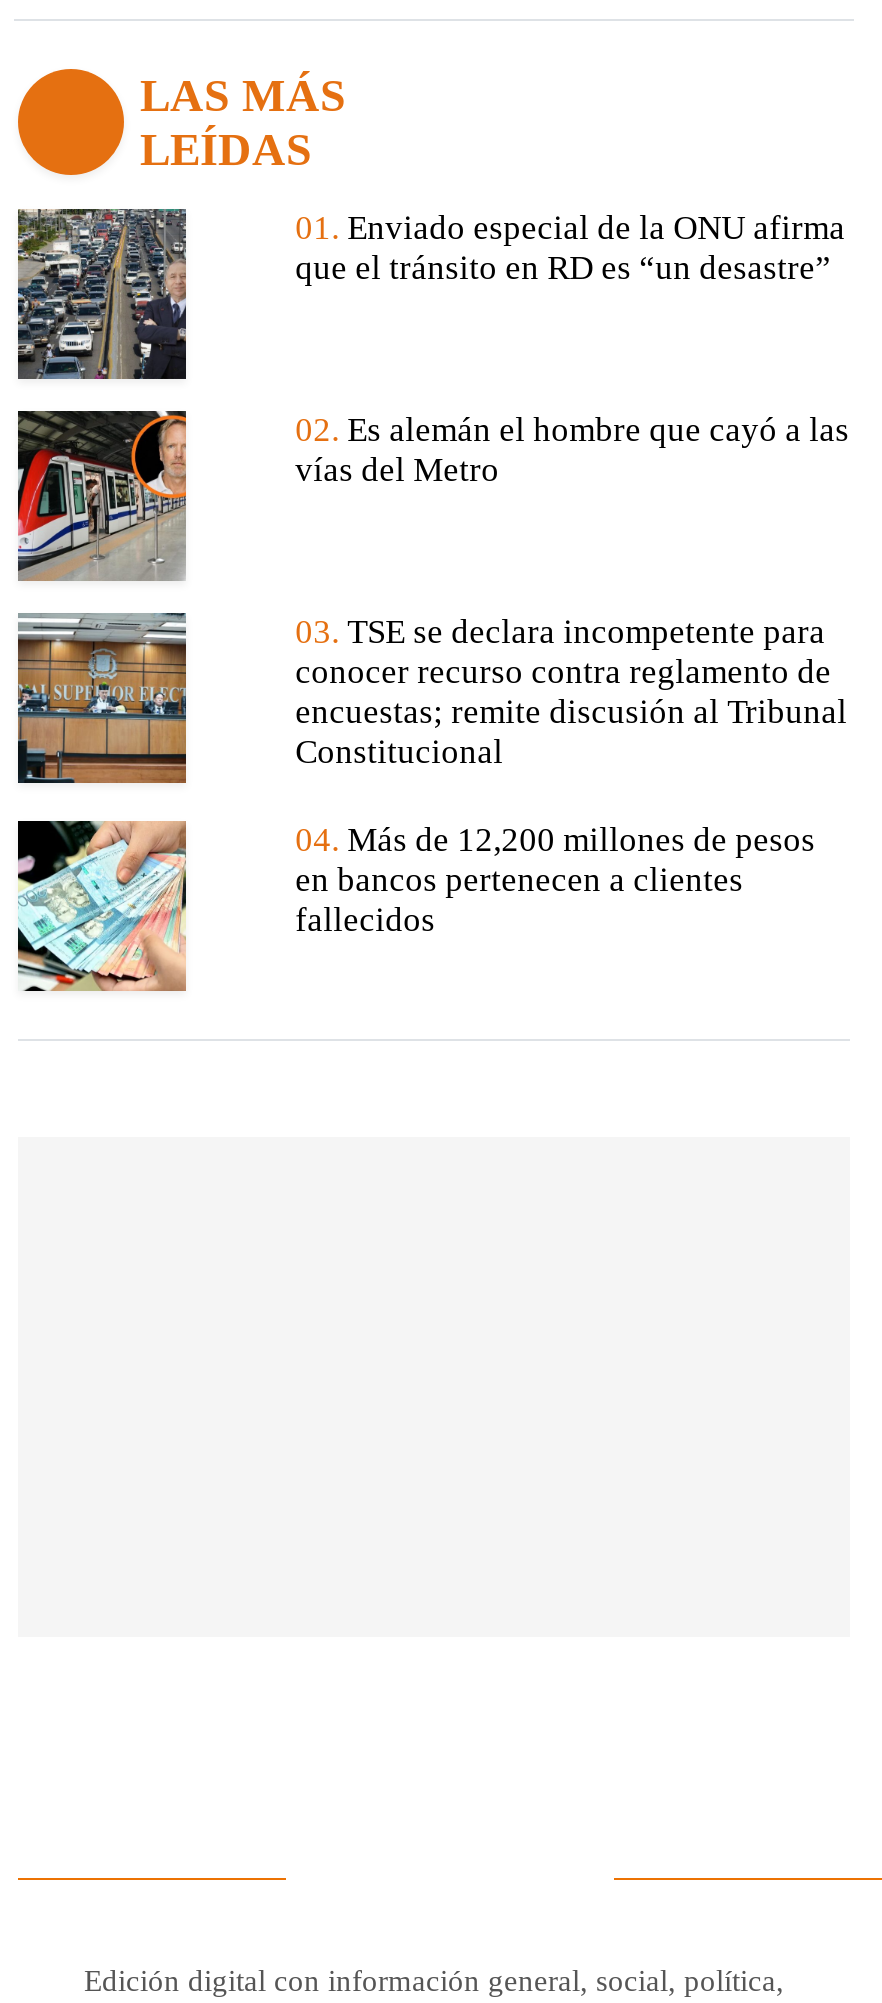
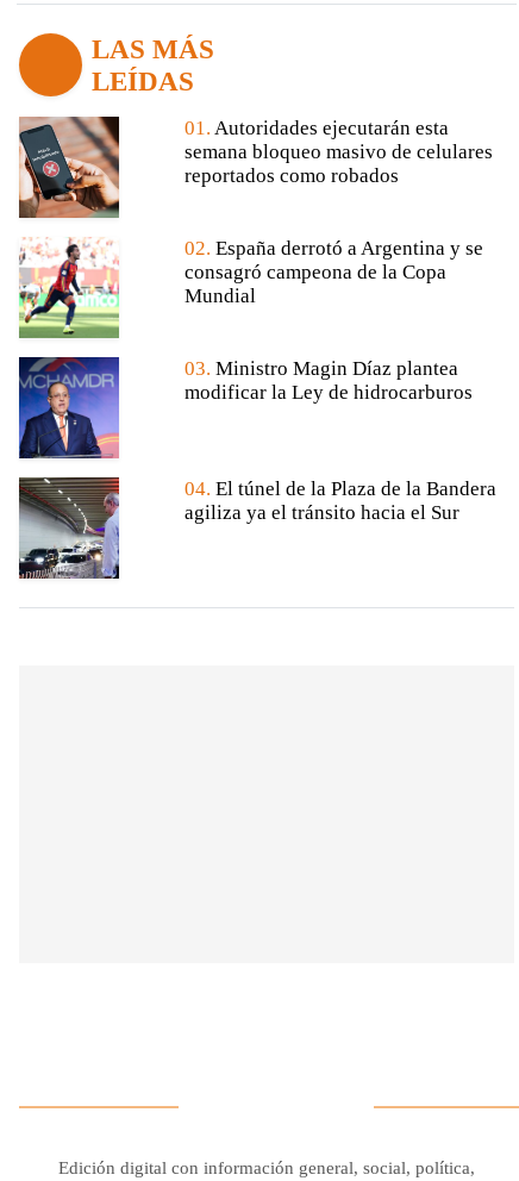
[16,207,188,381] [image] -> [18,115,120,219] [image]
[295,210,845,288] 01. Enviado especial de la ONU afirma | que el tránsito en RD es “un desastre” -> [184,117,492,187] 01. Autoridades ejecutarán esta | semana bloqueo masivo de celulares | reportados como robados
[16,409,188,581] [image] -> [18,237,120,338] [image]
[295,412,849,490] 02. Es alemán el hombre que cayó a las | vías del Metro -> [184,237,483,308] 02. España derrotó a Argentina y se | consagró campeona de la Copa | Mundial
[16,611,188,785] [image] -> [18,357,120,460] [image]
[295,614,847,772] 03. TSE se declara incompetente para | conocer recurso contra reglamento de | encuestas; remite discusión al Tribunal | Constitucional -> [184,358,472,404] 03. Ministro Magin Díaz plantea | modificar la Ley de hidrocarburos
[18,819,188,993] [image] -> [18,476,120,580] [image]
[295,822,815,940] 04. Más de 12,200 millones de pesos | en bancos pertenecen a clientes | fallecidos -> [184,478,496,524] 04. El túnel de la Plaza de la Bandera | agiliza ya el tránsito hacia el Sur

